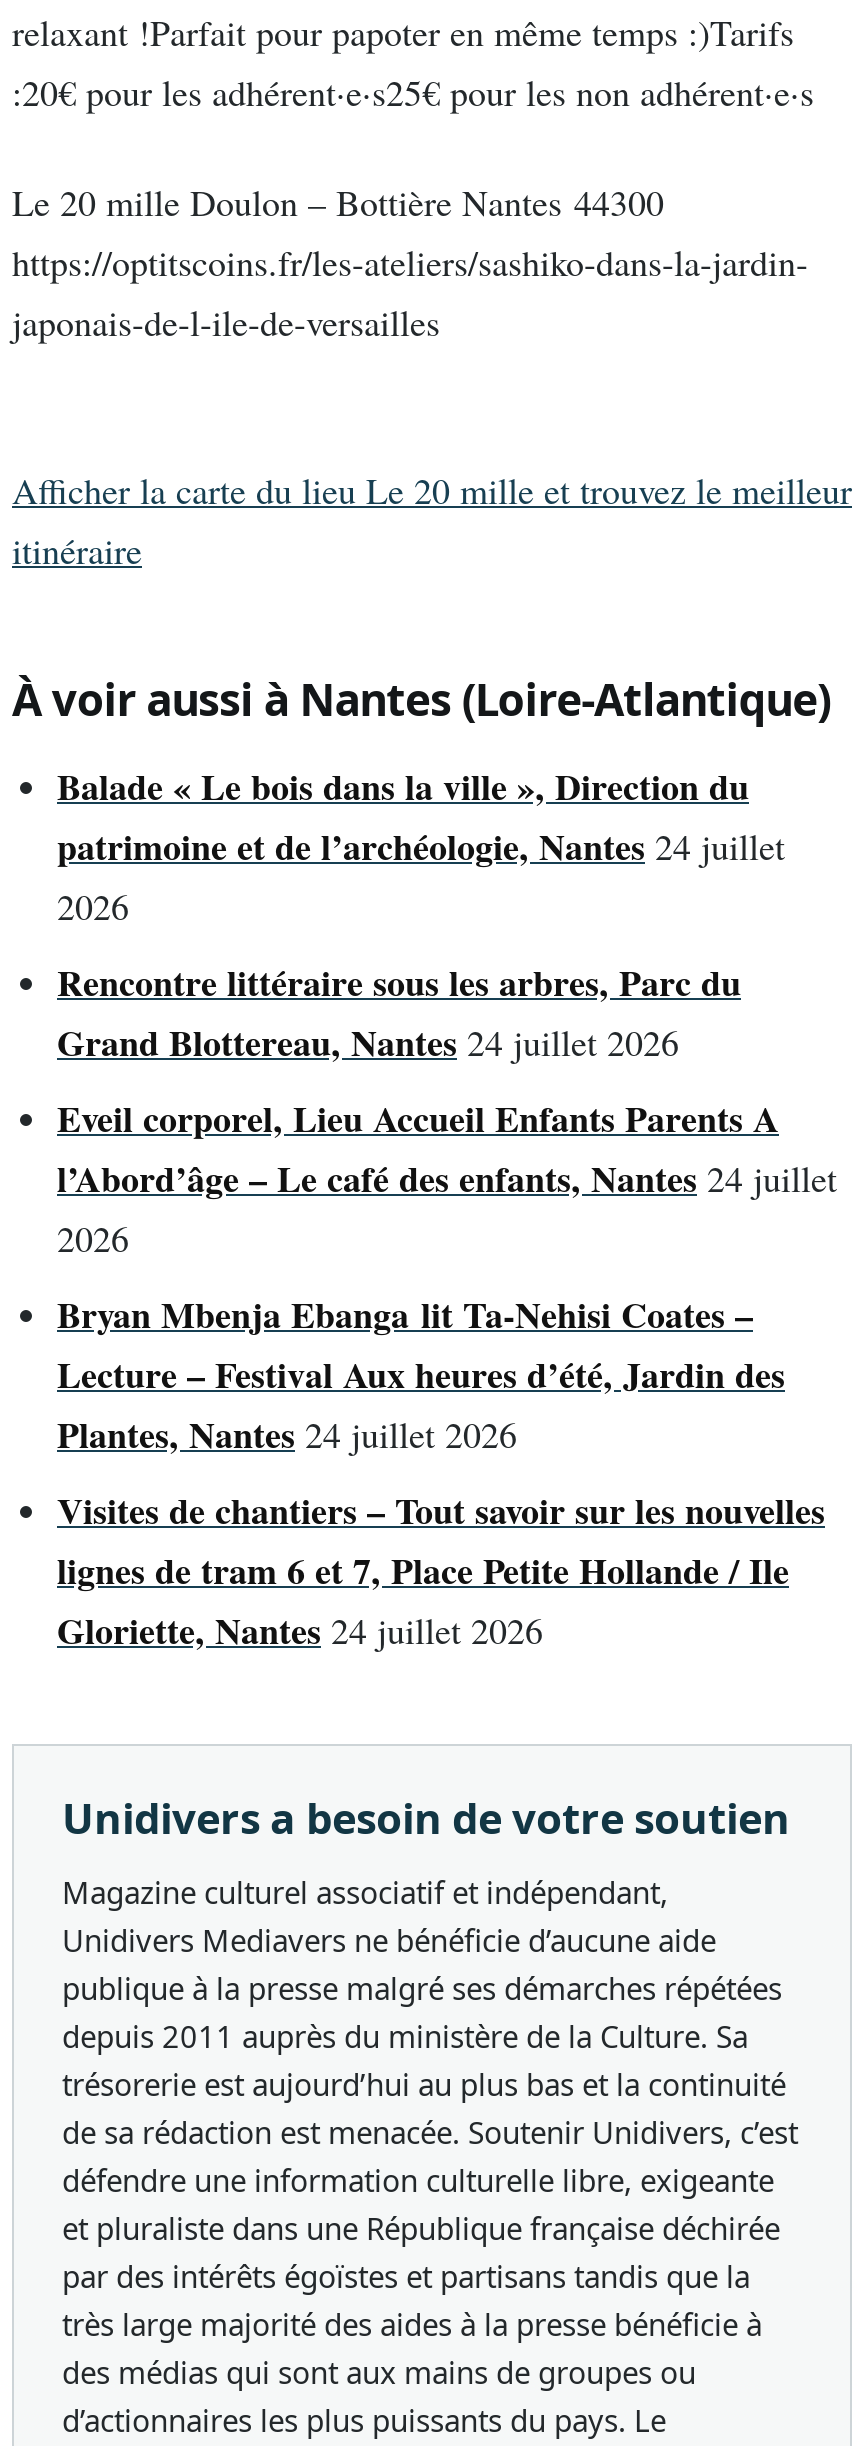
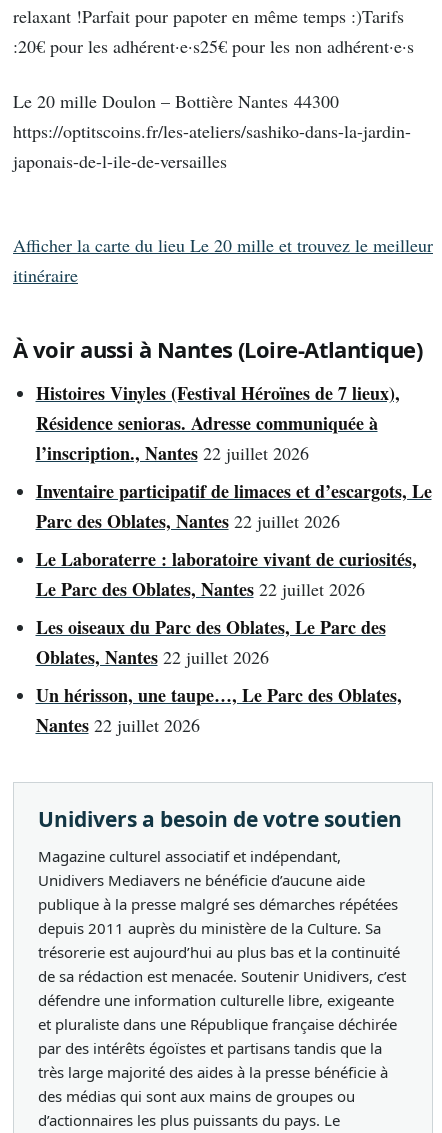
[57,759,785,929] Balade « Le bois dans la ville », Direction du | patrimoine et de l’archéologie, Nantes 24 juillet | 2026 -> [35,380,399,466] Histoires Vinyles (Festival Héroïnes de 7 lieux), | Résidence senioras. Adresse communiquée à | l’inscription., Nantes 22 juillet 2026
[57,955,741,1067] Rencontre littéraire sous les arbres, Parc du | Grand Blottereau, Nantes 24 juillet 2026 -> [35,478,431,534] Inventaire participatif de limaces et d’escargots, Le | Parc des Oblates, Nantes 22 juillet 2026
[57,1092,837,1262] Eveil corporel, Lieu Accueil Enfants Parents A | l’Abord’âge – Le café des enfants, Nantes 24 juillet | 2026 -> [35,546,416,602] Le Laboraterre : laboratoire vivant de curiosités, | Le Parc des Oblates, Nantes 22 juillet 2026
[57,1288,785,1460] Bryan Mbenja Ebanga lit Ta-Nehisi Coates – | Lecture – Festival Aux heures d’été, Jardin des | Plantes, Nantes 24 juillet 2026 -> [35,614,385,670] Les oiseaux du Parc des Oblates, Le Parc des | Oblates, Nantes 22 juillet 2026
[57,1484,825,1656] Visites de chantiers – Tout savoir sur les nouvelles | lignes de tram 6 et 7, Place Petite Hollande / Ile | Gloriette, Nantes 24 juillet 2026 -> [35,682,401,738] Un hérisson, une taupe…, Le Parc des Oblates, | Nantes 22 juillet 2026

